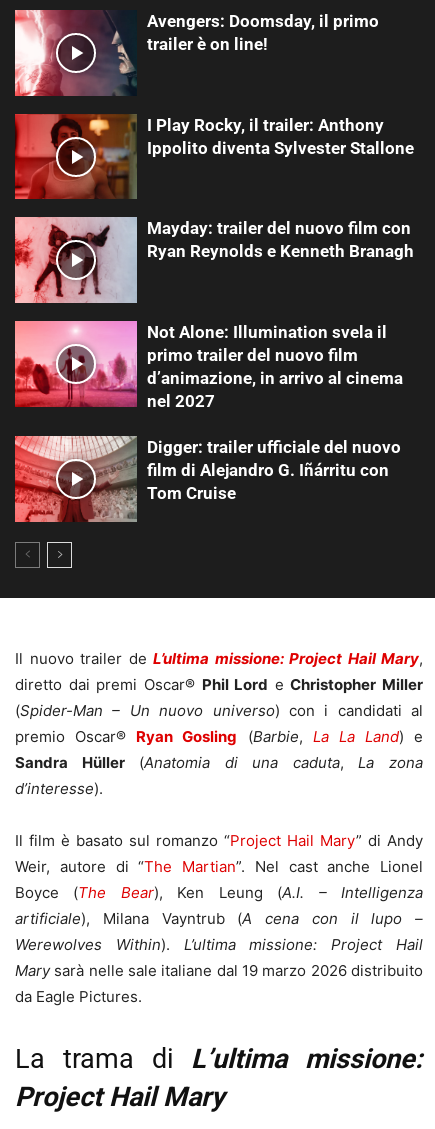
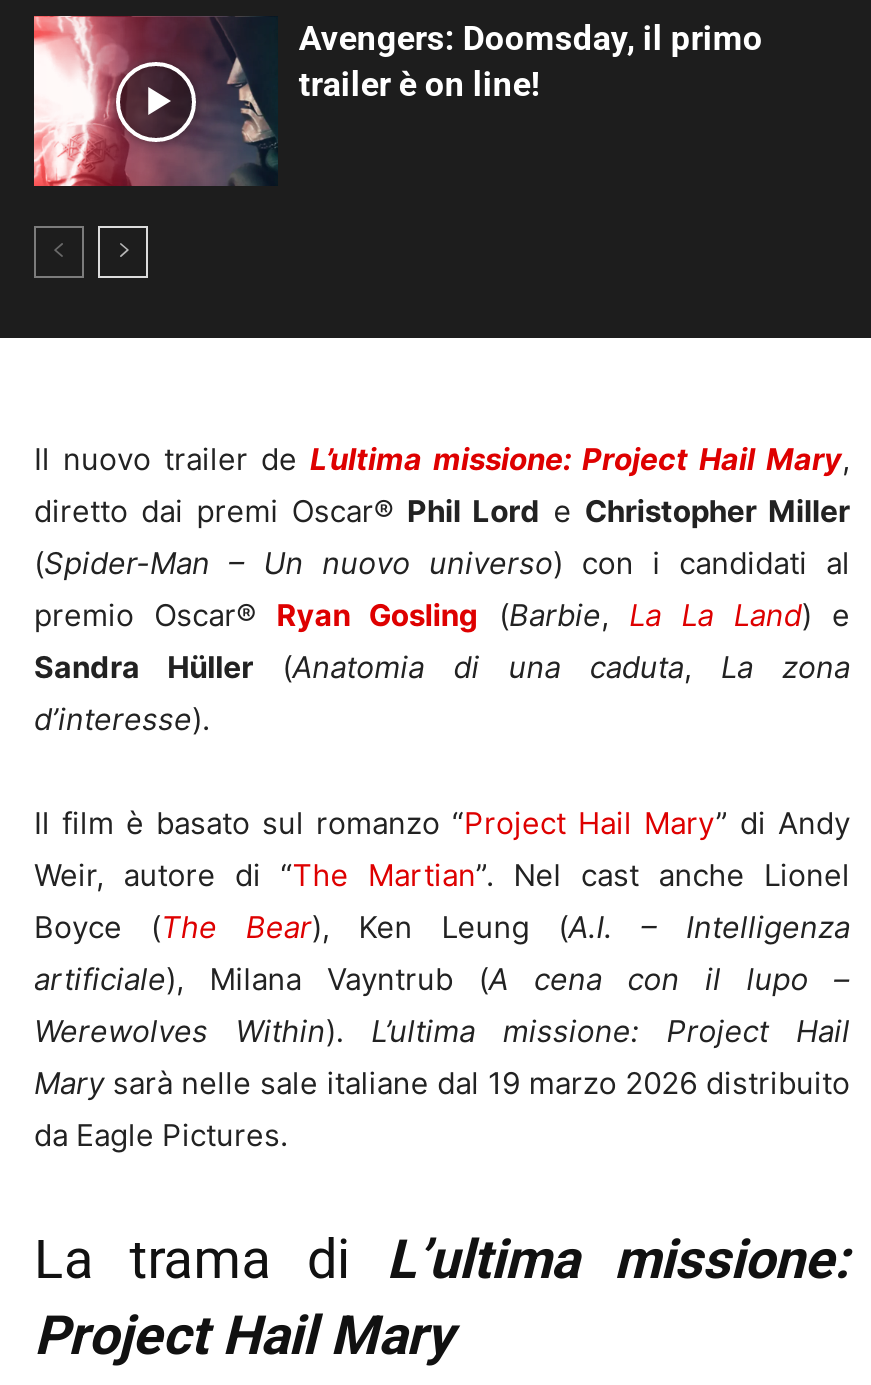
[14,113,414,200] [image] | I Play Rocky, il trailer: Anthony | Ippolito diventa Sylvester Stallone -> none
[14,216,414,304] [image] | Mayday: trailer del nuovo film con | Ryan Reynolds e Kenneth Branagh -> none
[14,320,403,503] [image] | Not Alone: Illumination svela il | primo trailer del nuovo film | d’animazione, in arrivo al cinema | nel 2027 | Digger: trailer ufficiale del nuovo | film di Alejandro G. Iñárritu con | Tom Cruise -> none
[14,435,138,523] [image] -> none

